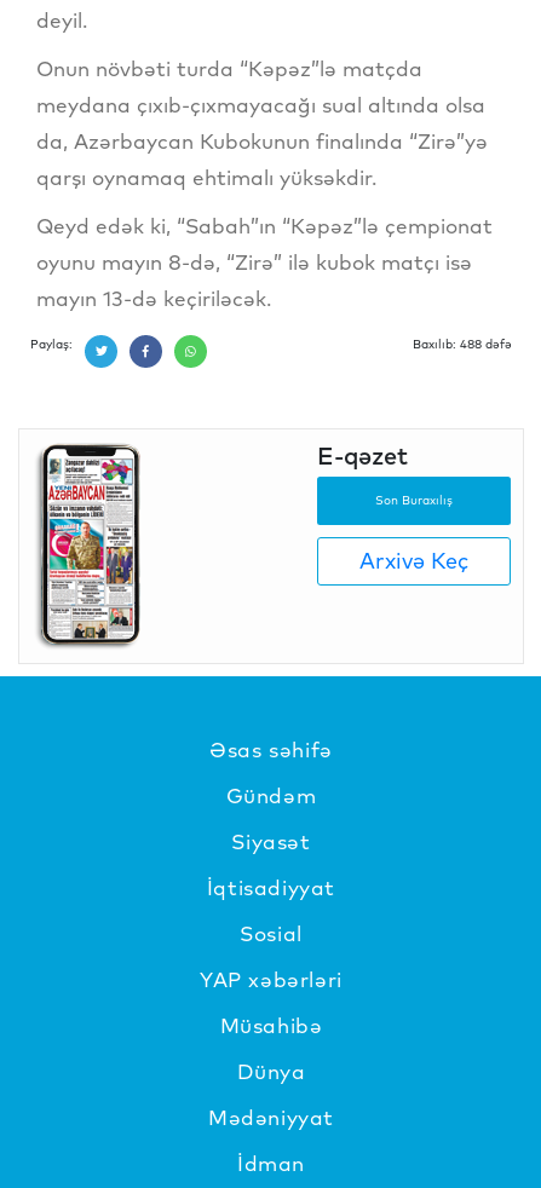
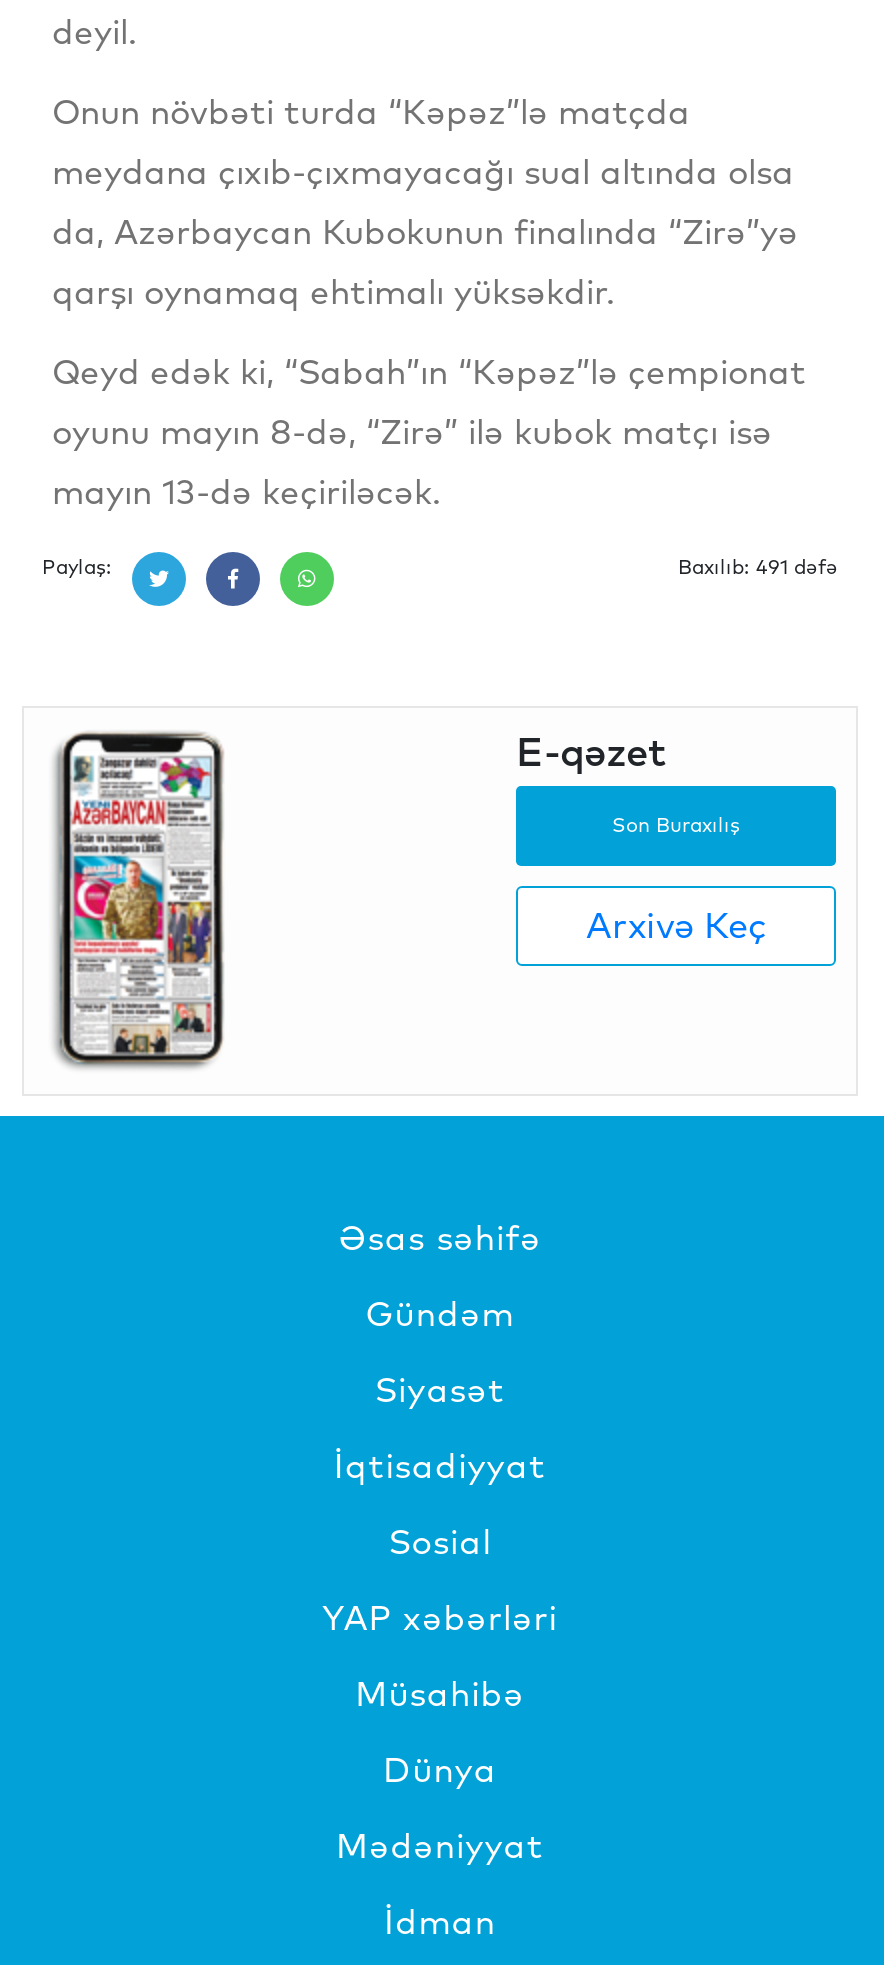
[413,336,512,352] Baxılıb: 488 dəfə -> [678,553,838,579] Baxılıb: 491 dəfə

